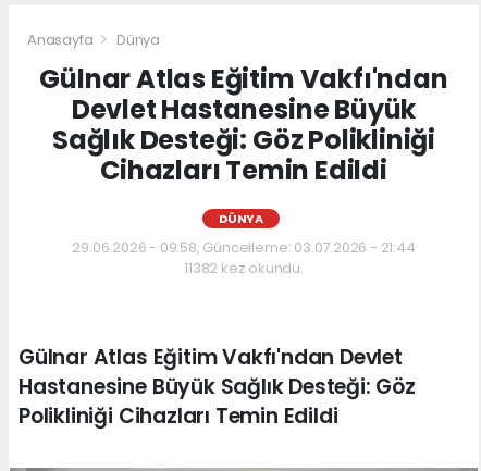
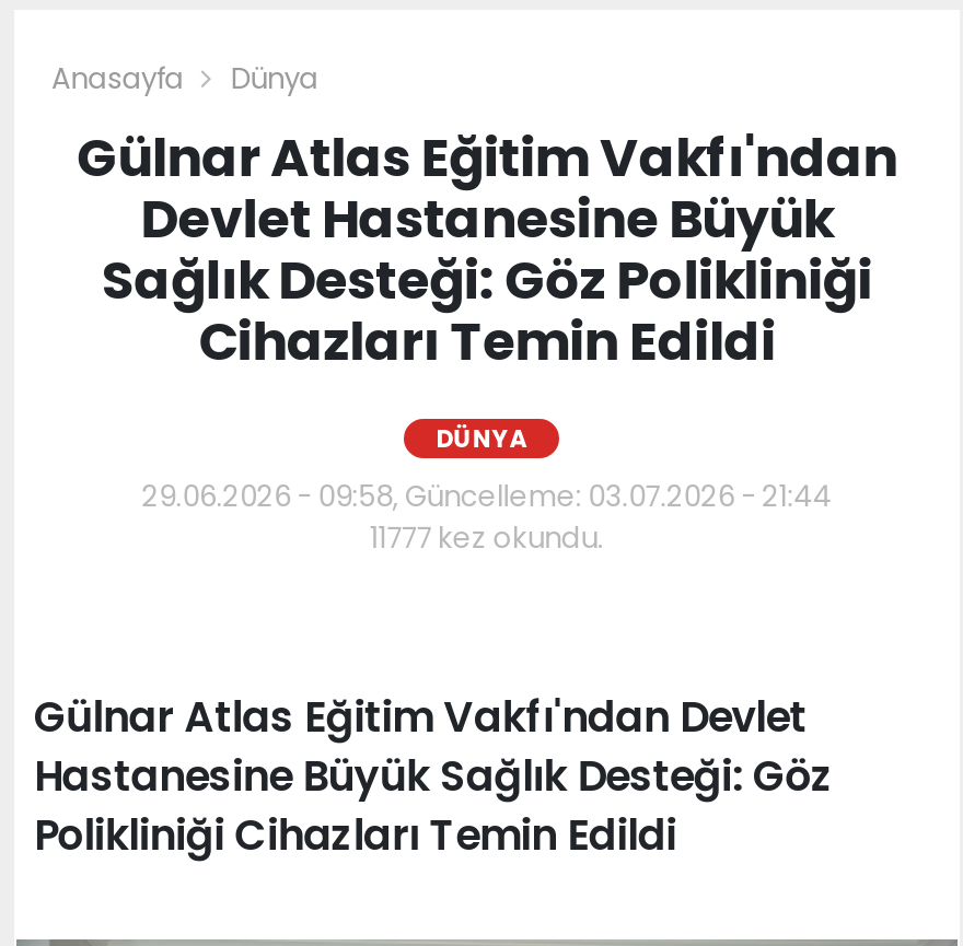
[184,258,304,278] 11382 kez okundu. -> [370,517,604,559] 11777 kez okundu.

